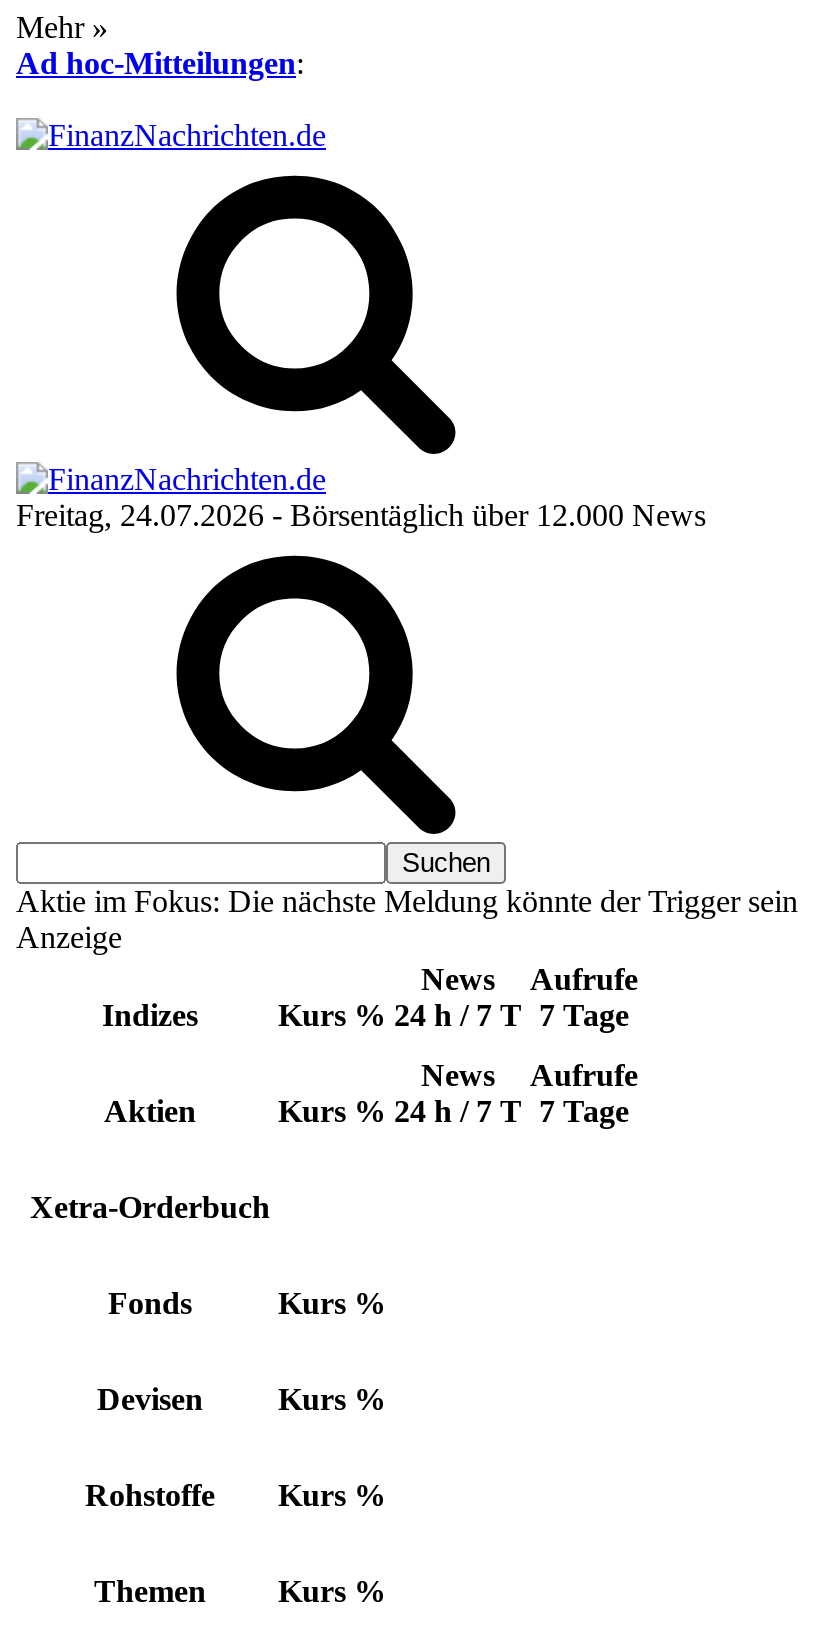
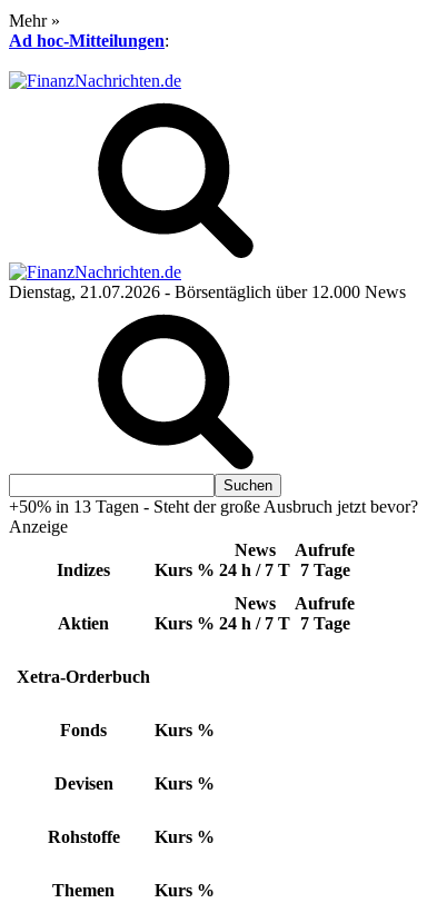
[16,498,706,532] Freitag, 24.07.2026 - Börsentäglich über 12.000 News -> [9,282,406,301] Dienstag, 21.07.2026 - Börsentäglich über 12.000 News
[16,884,798,918] Aktie im Fokus: Die nächste Meldung könnte der Trigger sein -> [9,497,418,516] +50% in 13 Tagen - Steht der große Ausbruch jetzt bevor?

